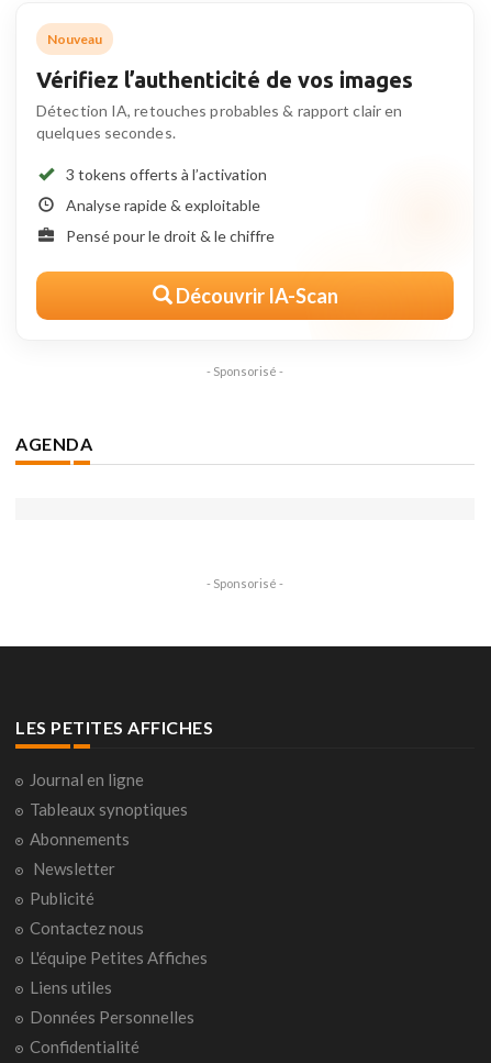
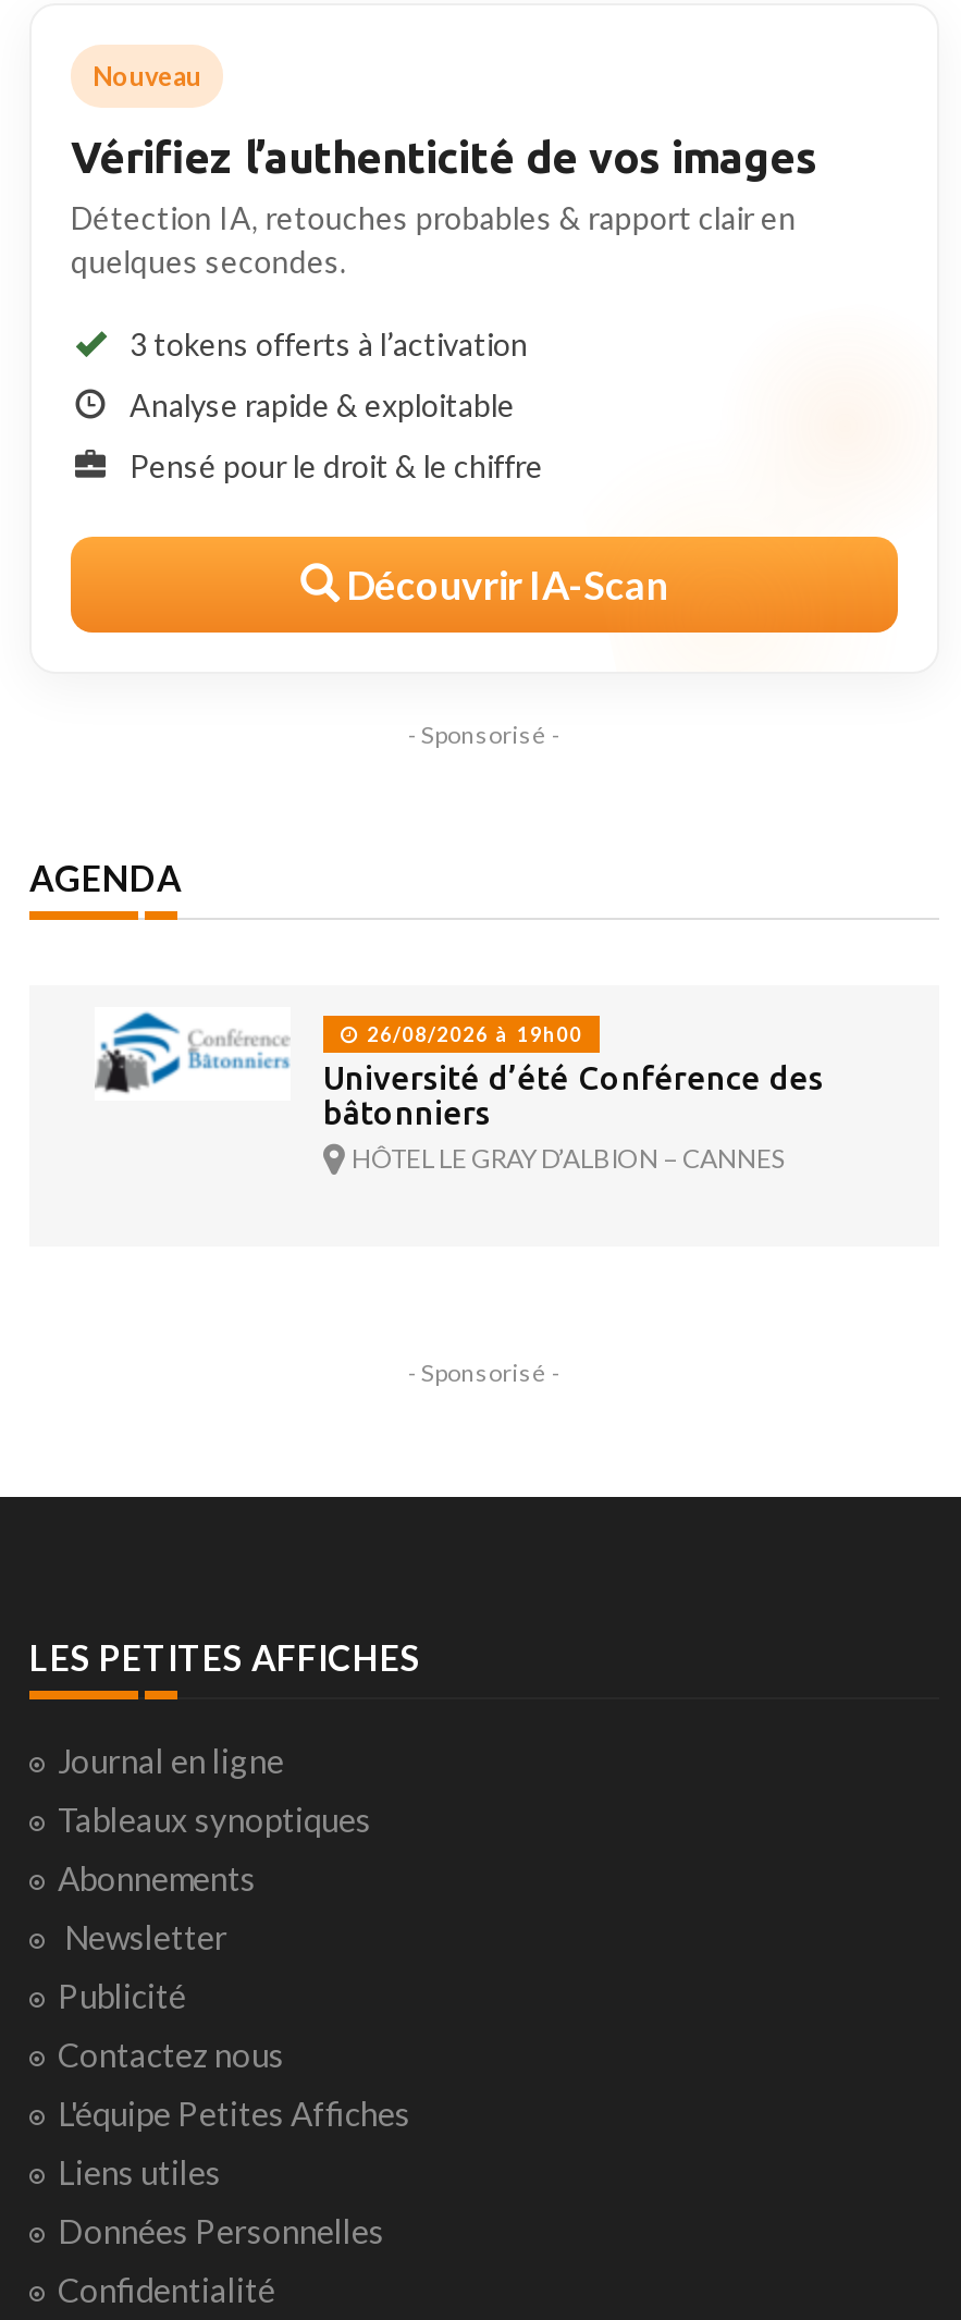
none -> [95,1011,824,1175] [image] | 26/08/2026 à 19h00 | Université d’été Conférence des | bâtonniers | HÔTEL LE GRAY D’ALBION – CANNES

